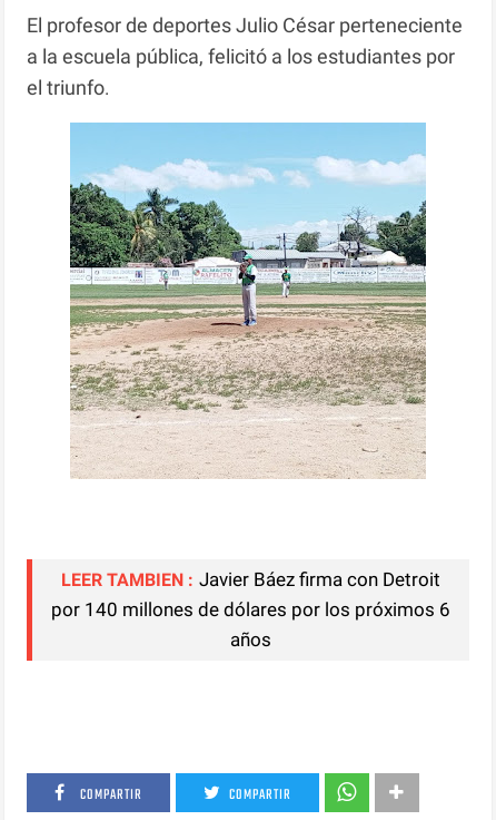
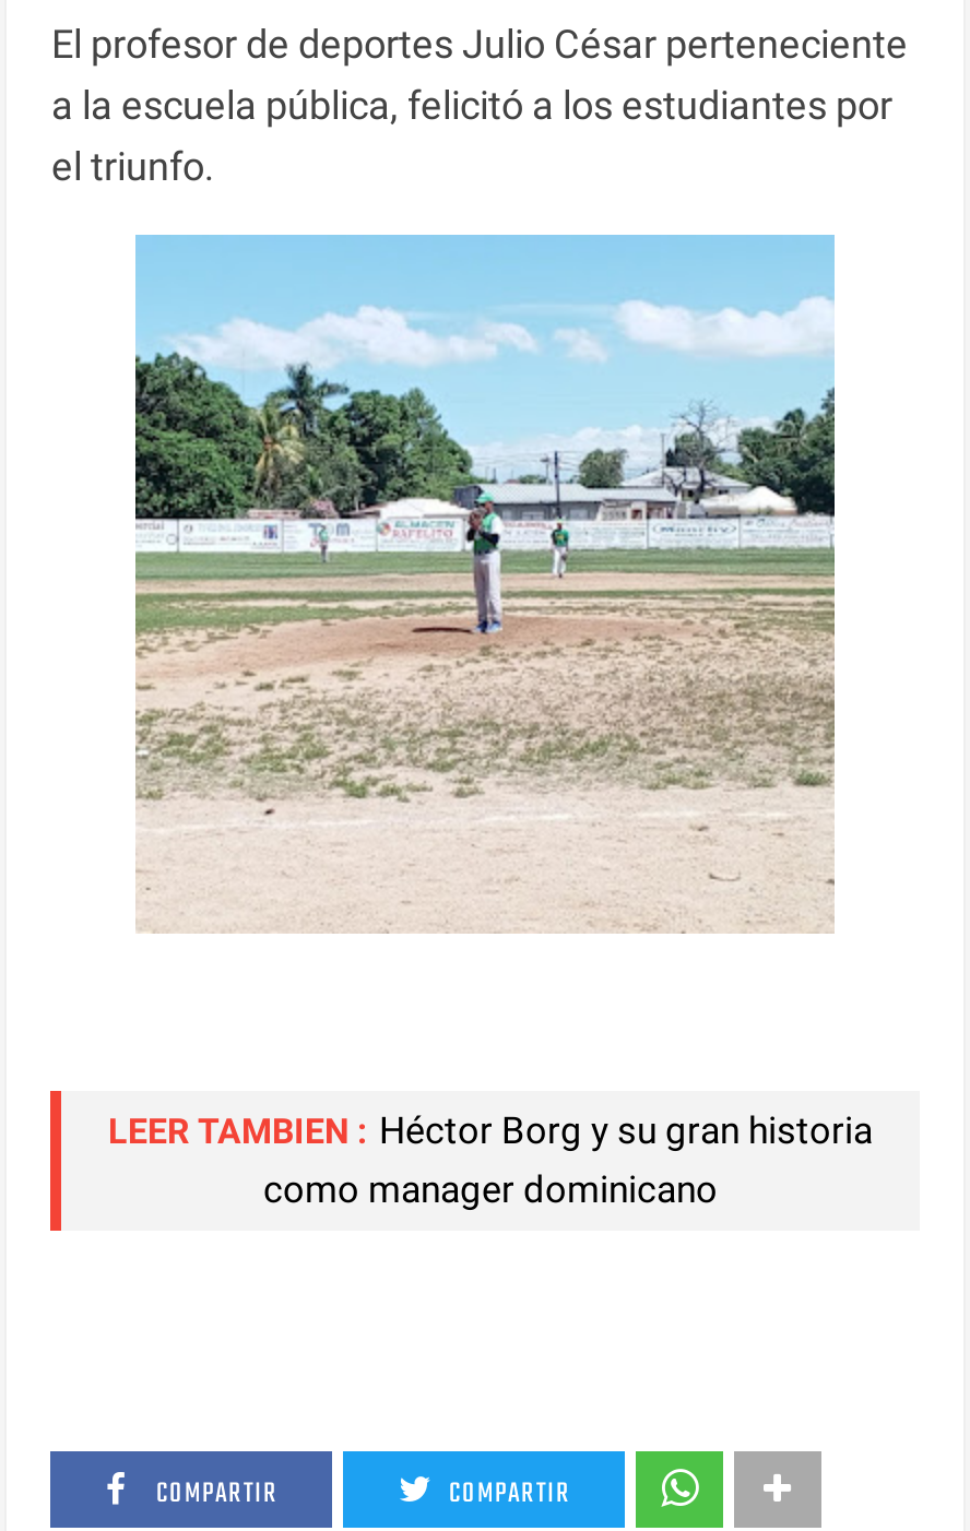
[51,568,450,650] LEER TAMBIEN : Javier Báez firma con Detroit | por 140 millones de dólares por los próximos 6 | años -> [108,1108,873,1210] LEER TAMBIEN : Héctor Borg y su gran historia | como manager dominicano

